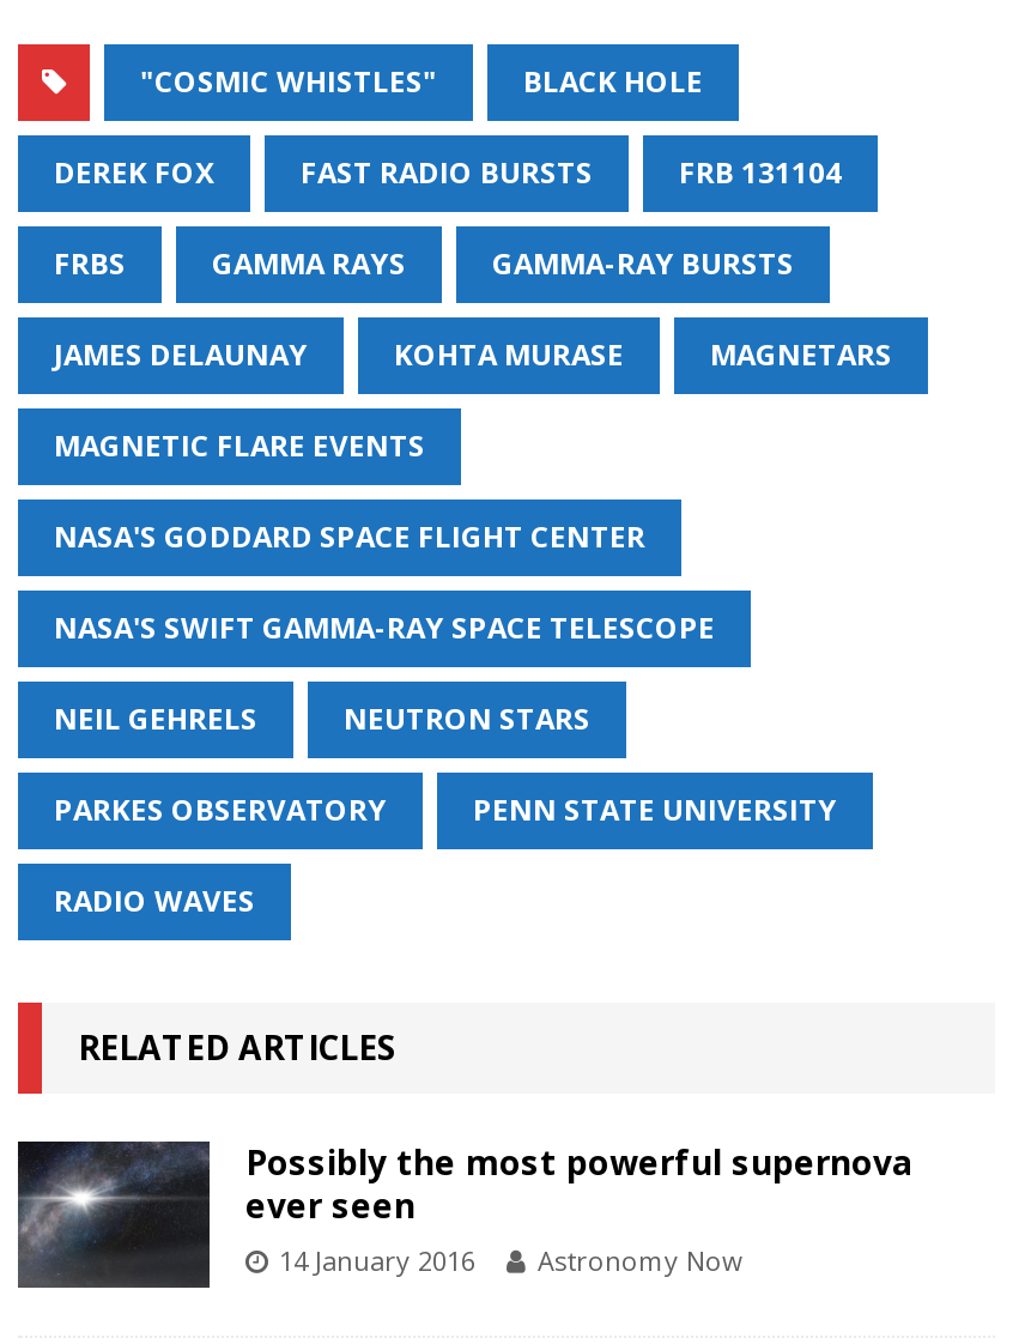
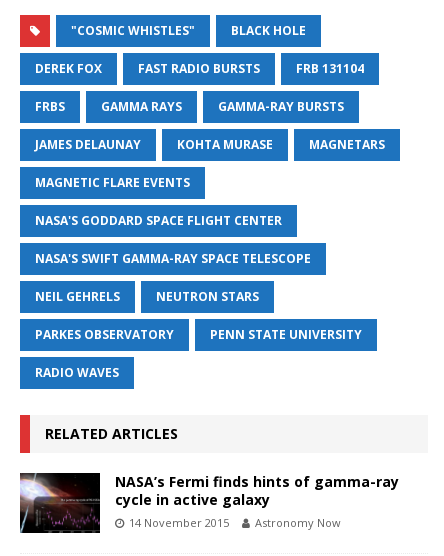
[16,1138,914,1289] [image] | Possibly the most powerful supernova | ever seen | 14 January 2016 -> [19,472,399,534] [image] | NASA’s Fermi finds hints of gamma-ray | cycle in active galaxy | 14 November 2015

